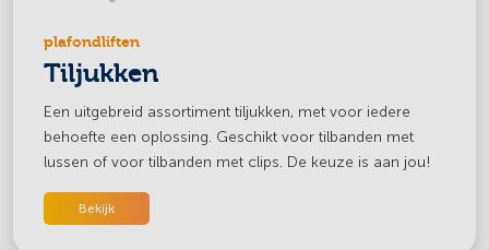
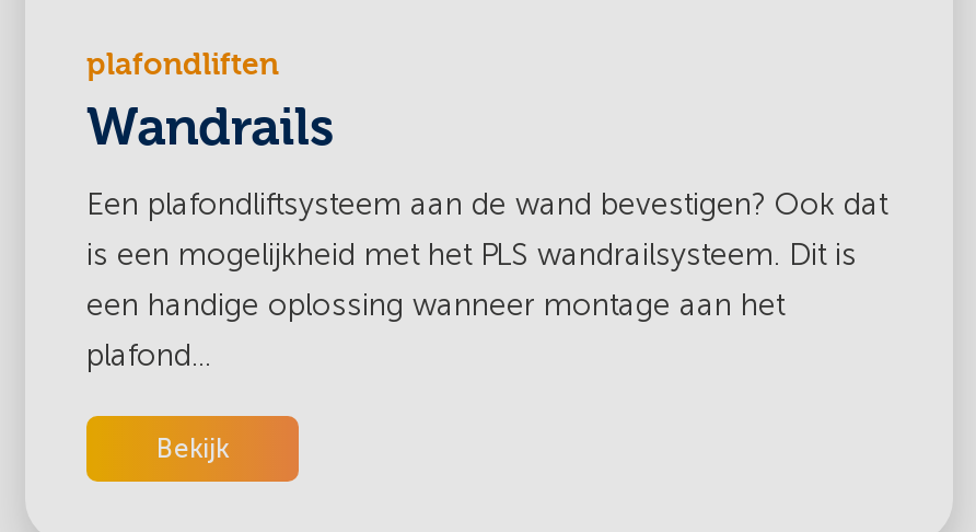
[44,57,431,171] Tiljukken | Een uitgebreid assortiment tiljukken, met voor iedere | behoefte een oplossing. Geschikt voor tilbanden met | lussen of voor tilbanden met clips. De keuze is aan jou! -> [86,94,887,374] Wandrails | Een plafondliftsysteem aan de wand bevestigen? Ook dat | is een mogelijkheid met het PLS wandrailsysteem. Dit is | een handige oplossing wanneer montage aan het | plafond...

